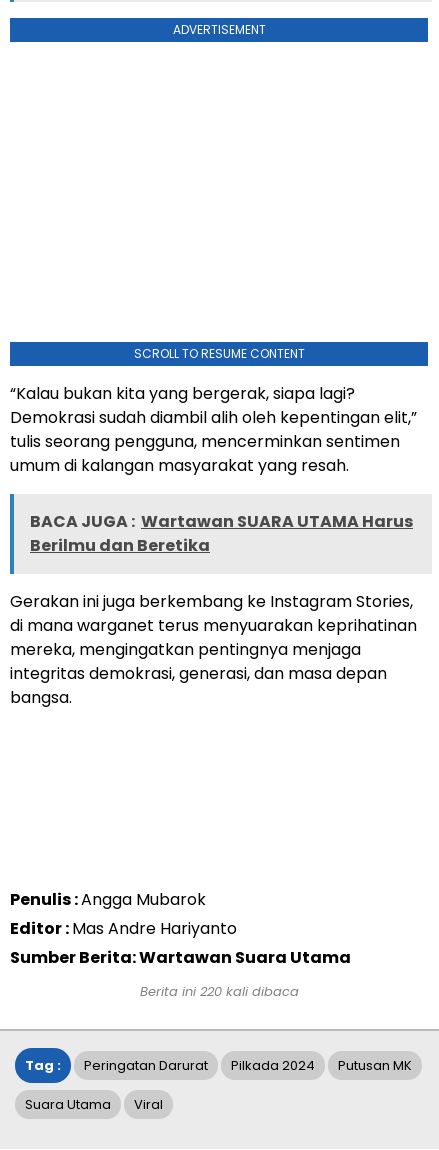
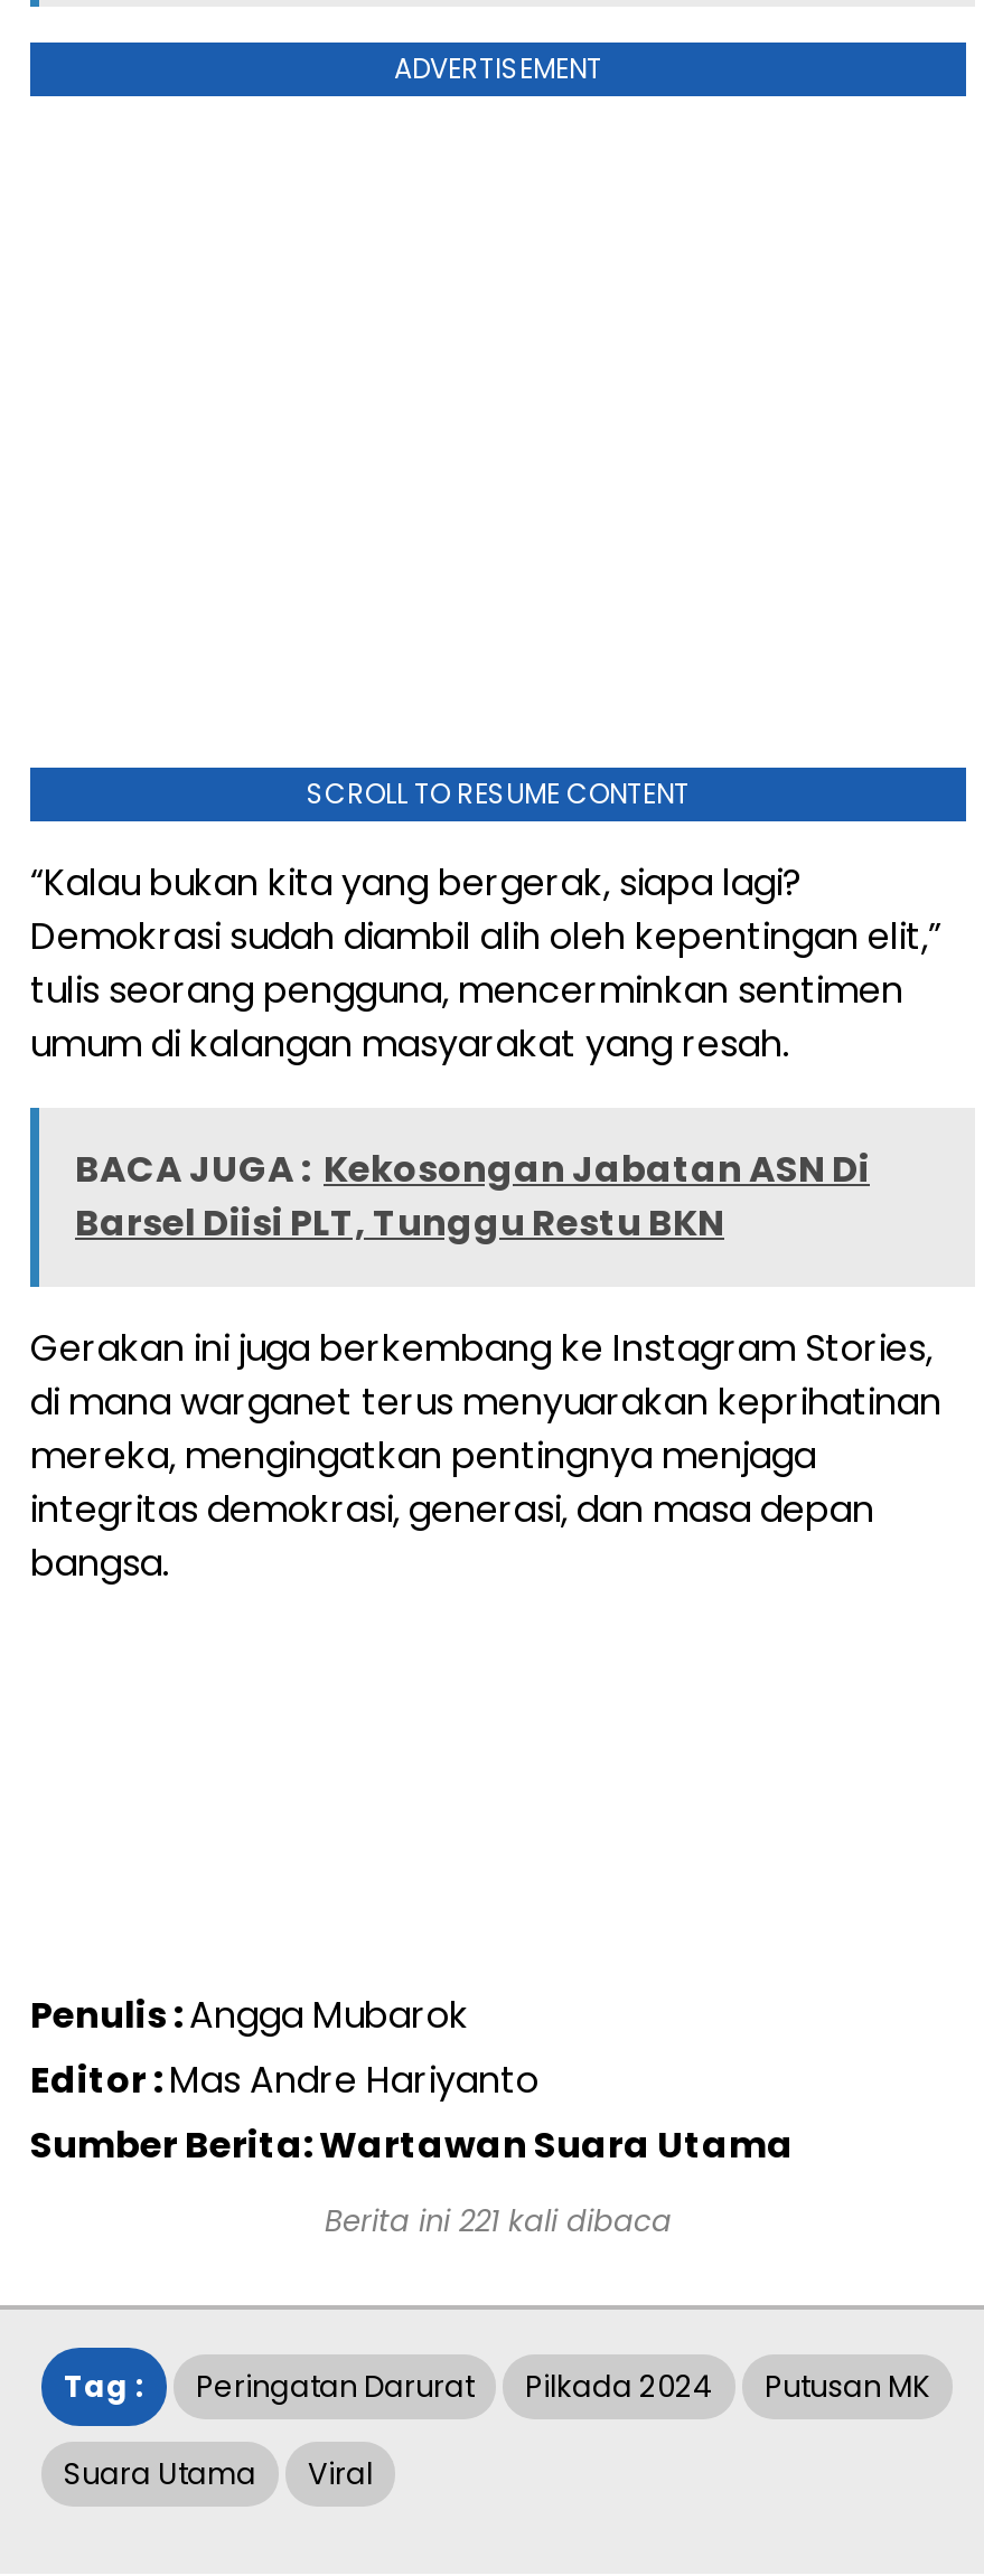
[30,510,413,557] BACA JUGA : Wartawan SUARA UTAMA Harus | Berilmu dan Beretika -> [75,1143,870,1249] BACA JUGA : Kekosongan Jabatan ASN Di | Barsel Diisi PLT, Tunggu Restu BKN
[139,982,298,1001] Berita ini 220 kali dibaca -> [325,2200,672,2242] Berita ini 221 kali dibaca

